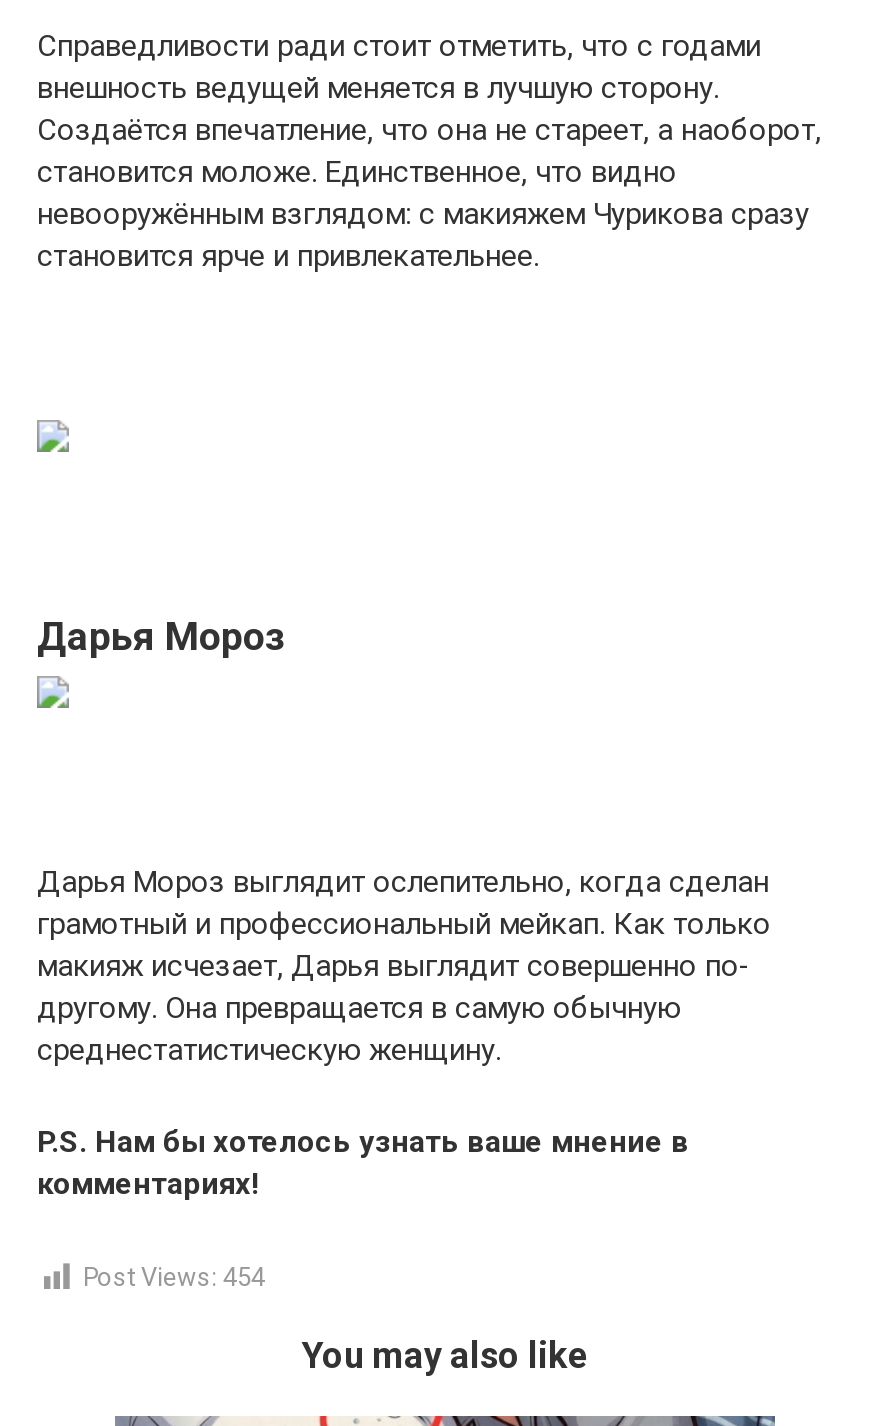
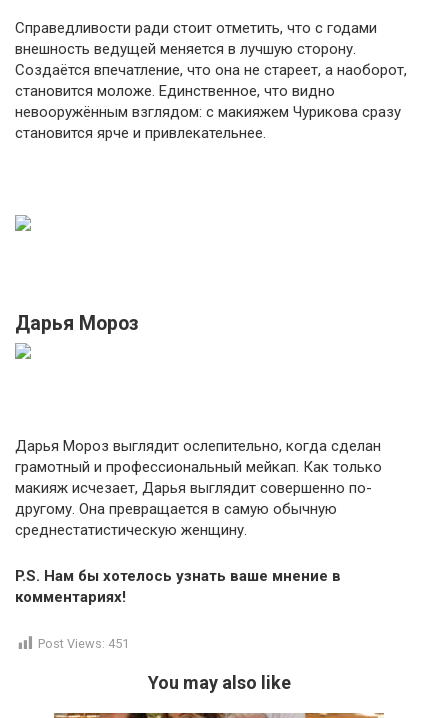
[83,1263,265,1293] Post Views: 454 -> [38,636,129,651] Post Views: 451

